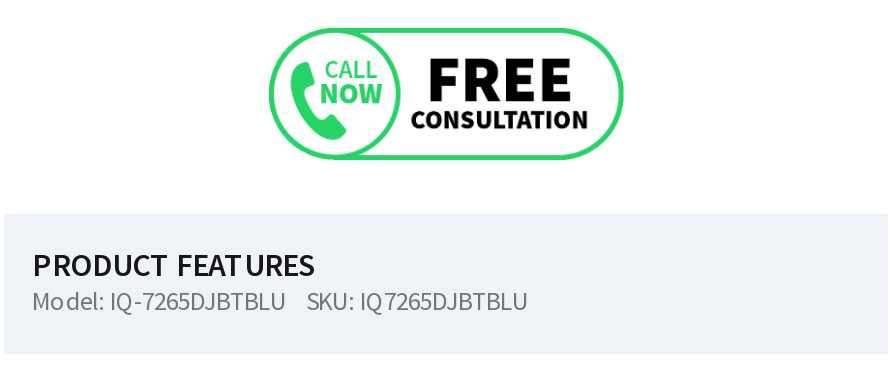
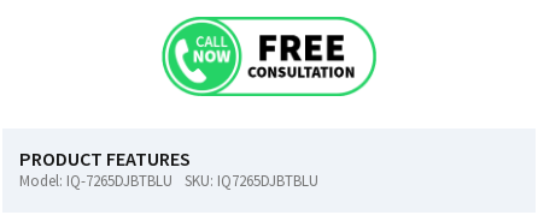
[276,36,394,152] [image] -> [168,22,236,91] [image]

